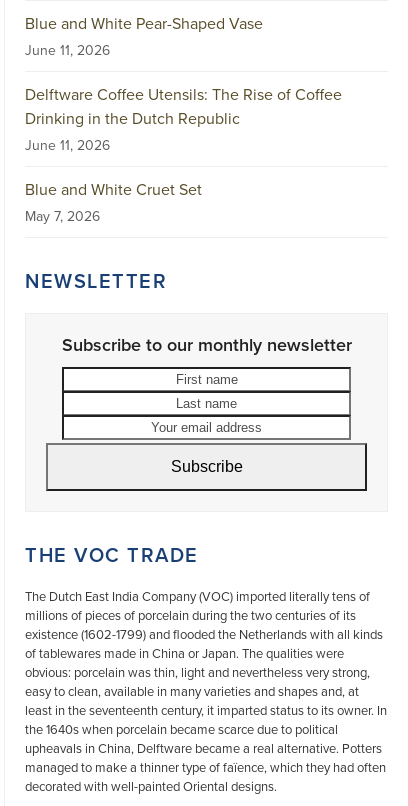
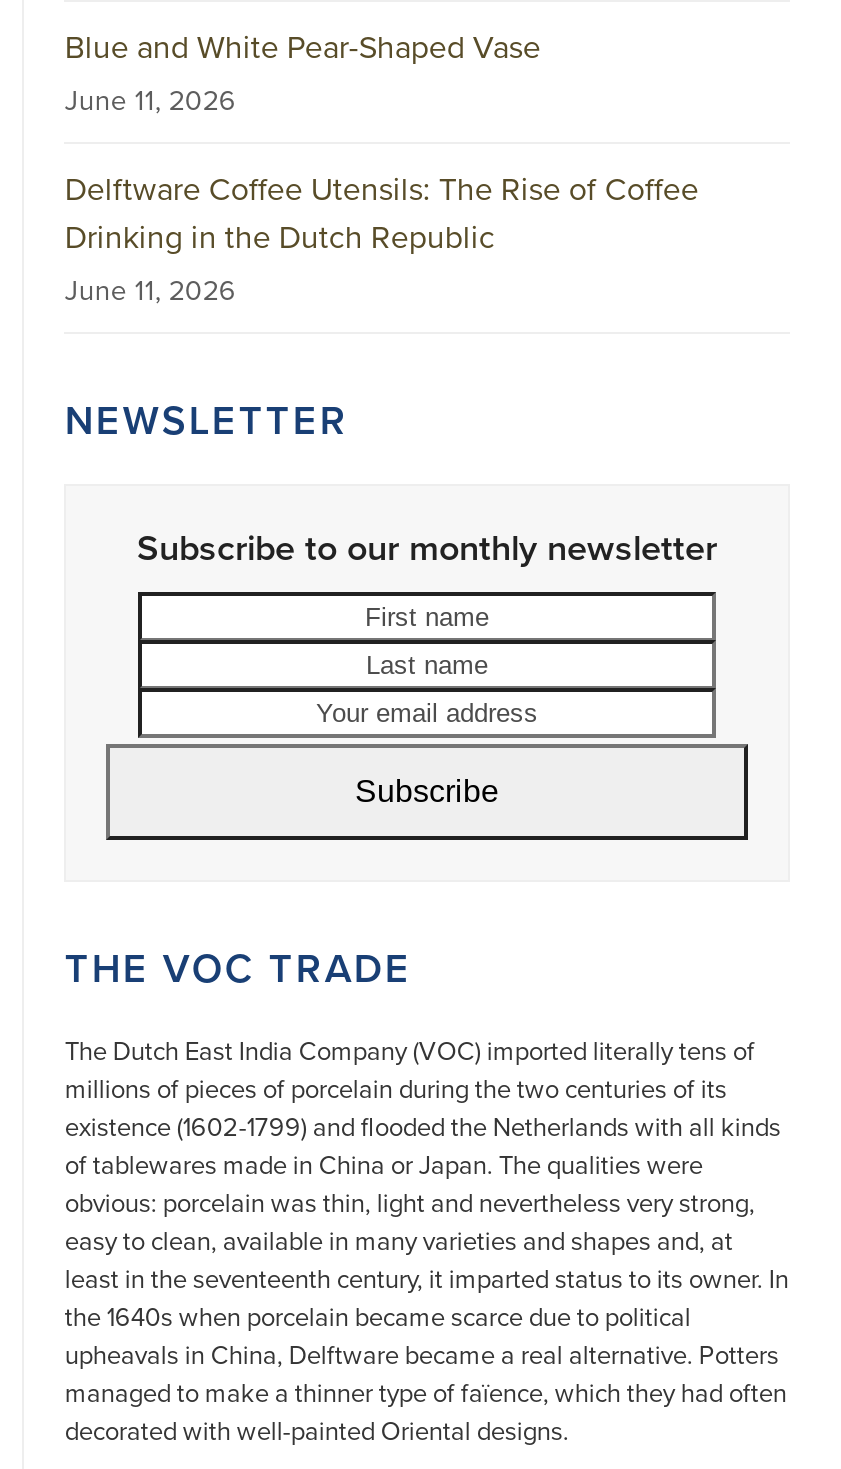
[25,178,202,226] Blue and White Cruet Set | May 7, 2026 -> none

